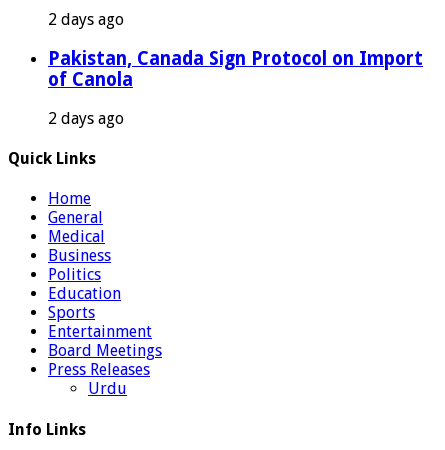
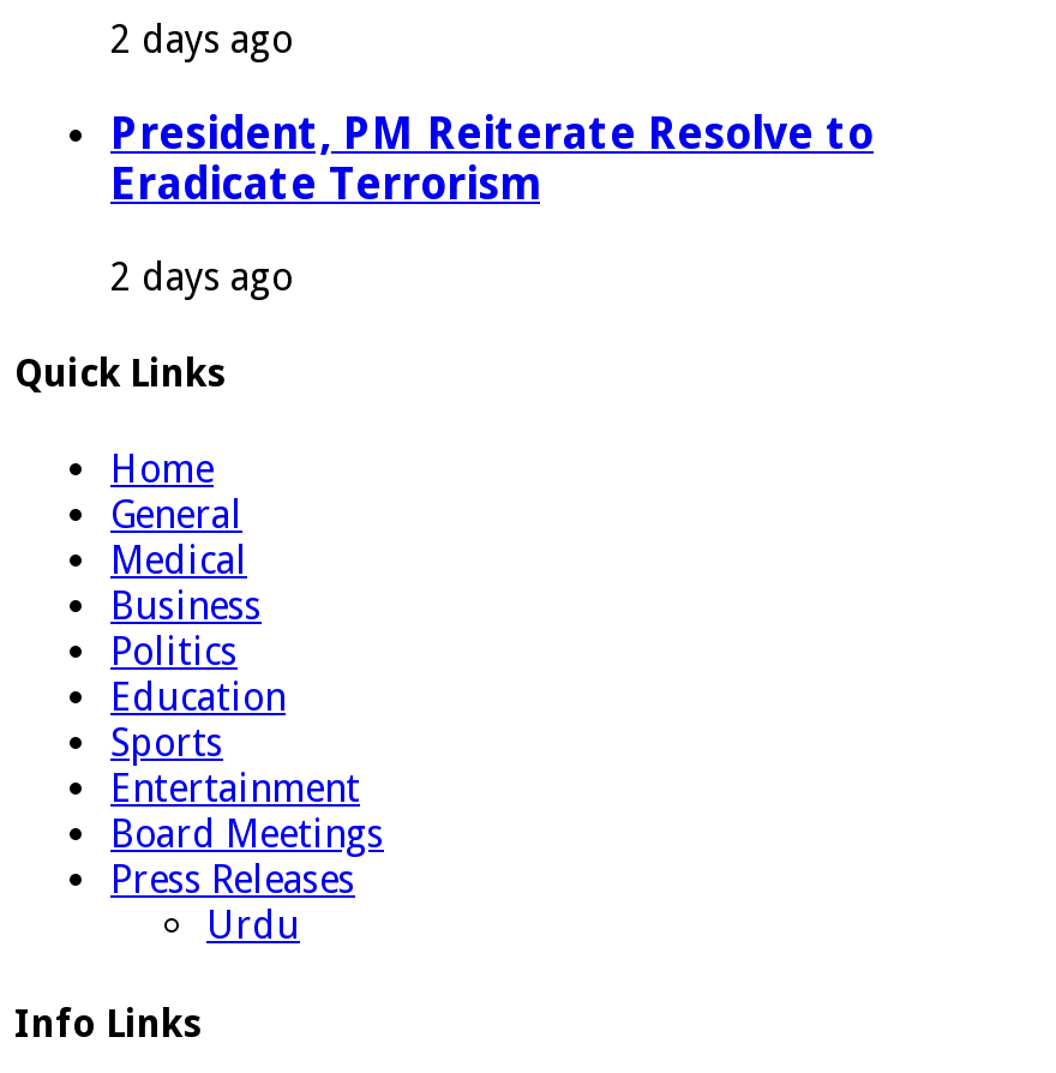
[48,48,423,90] Pakistan, Canada Sign Protocol on Import | of Canola -> [110,108,874,209] President, PM Reiterate Resolve to | Eradicate Terrorism

